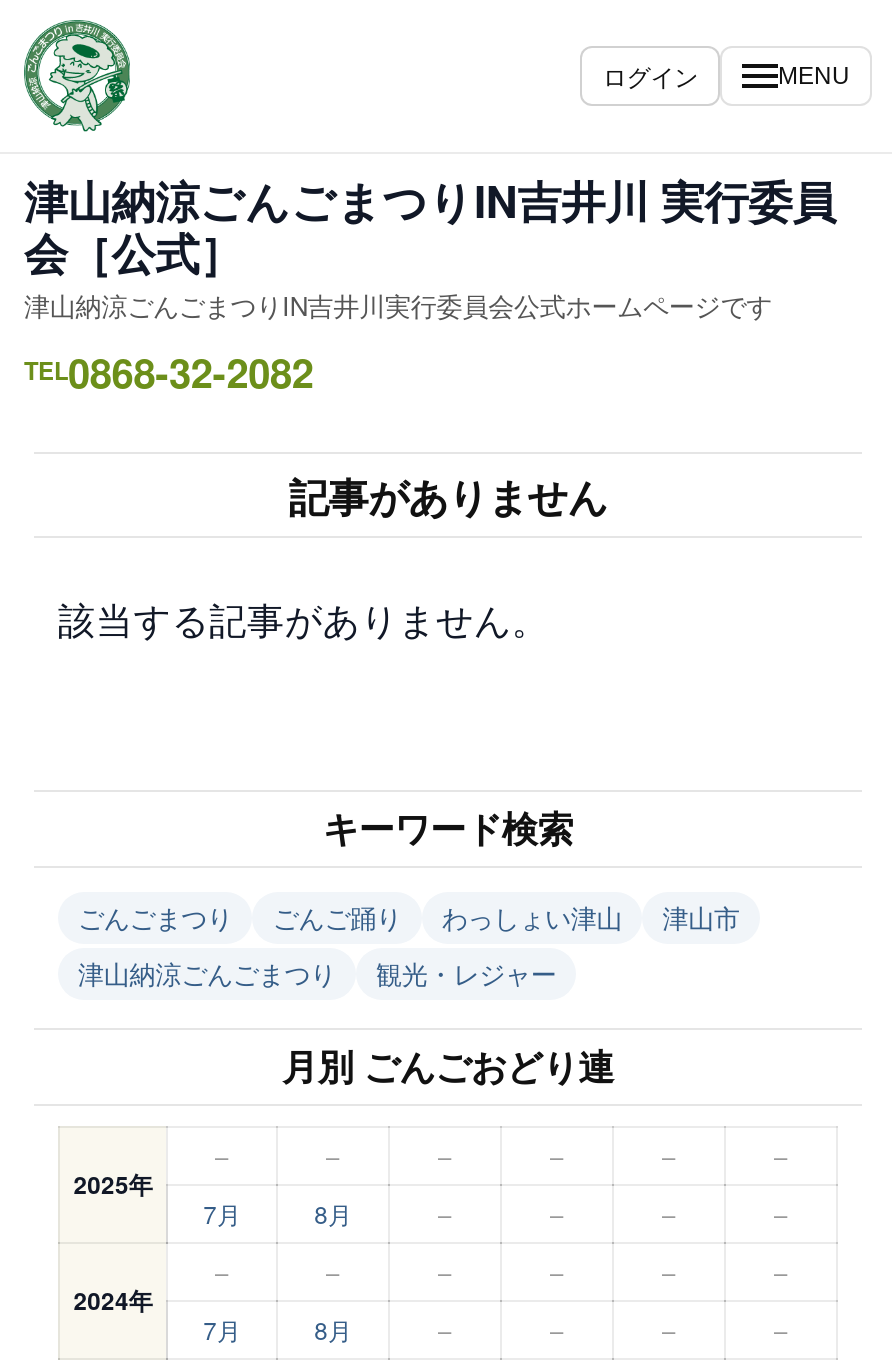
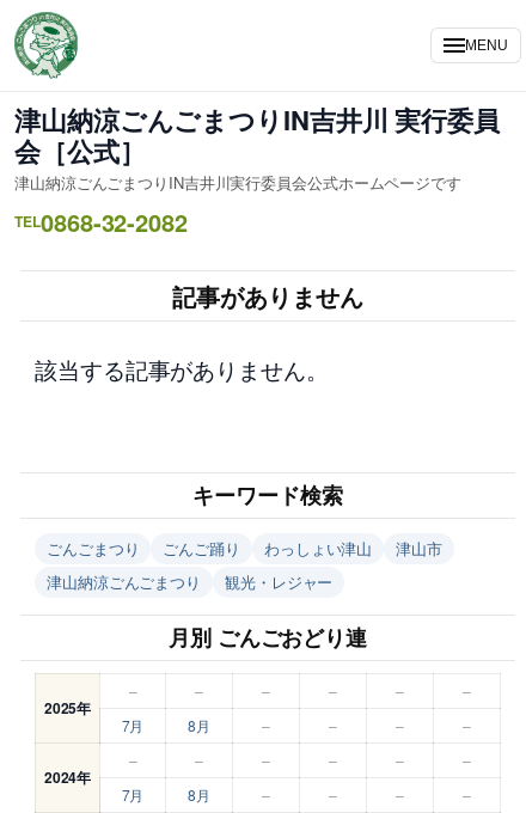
[603,58,698,92] ログイン -> none

